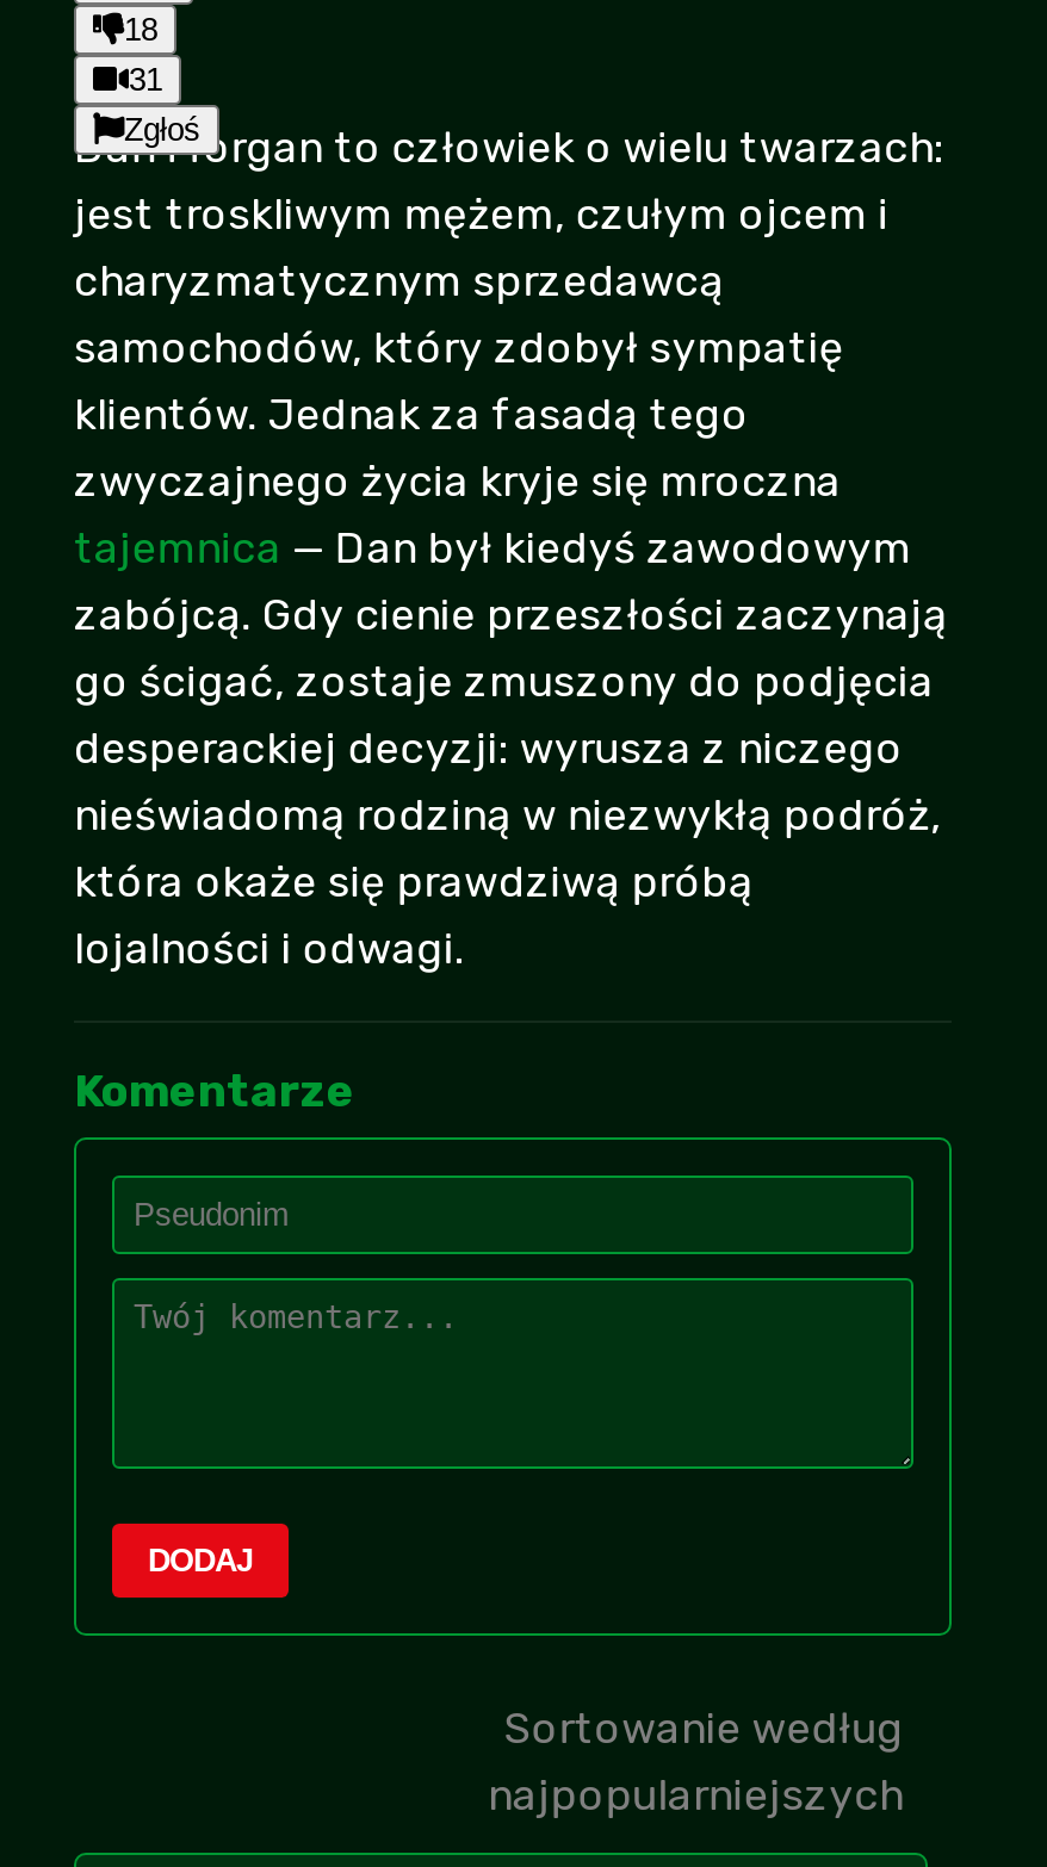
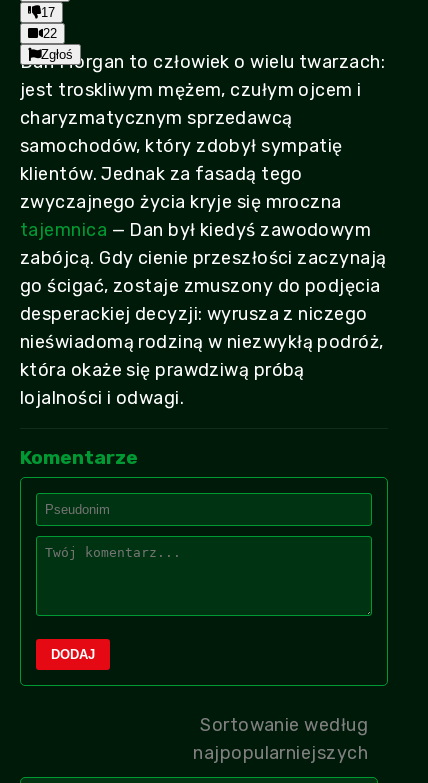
[124,11,157,47] 18 -> [41,5,55,20] 17
[129,62,162,97] 31 -> [43,26,57,41] 22

